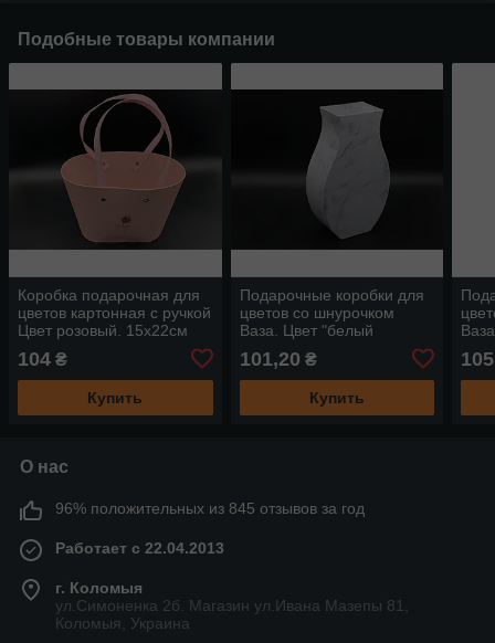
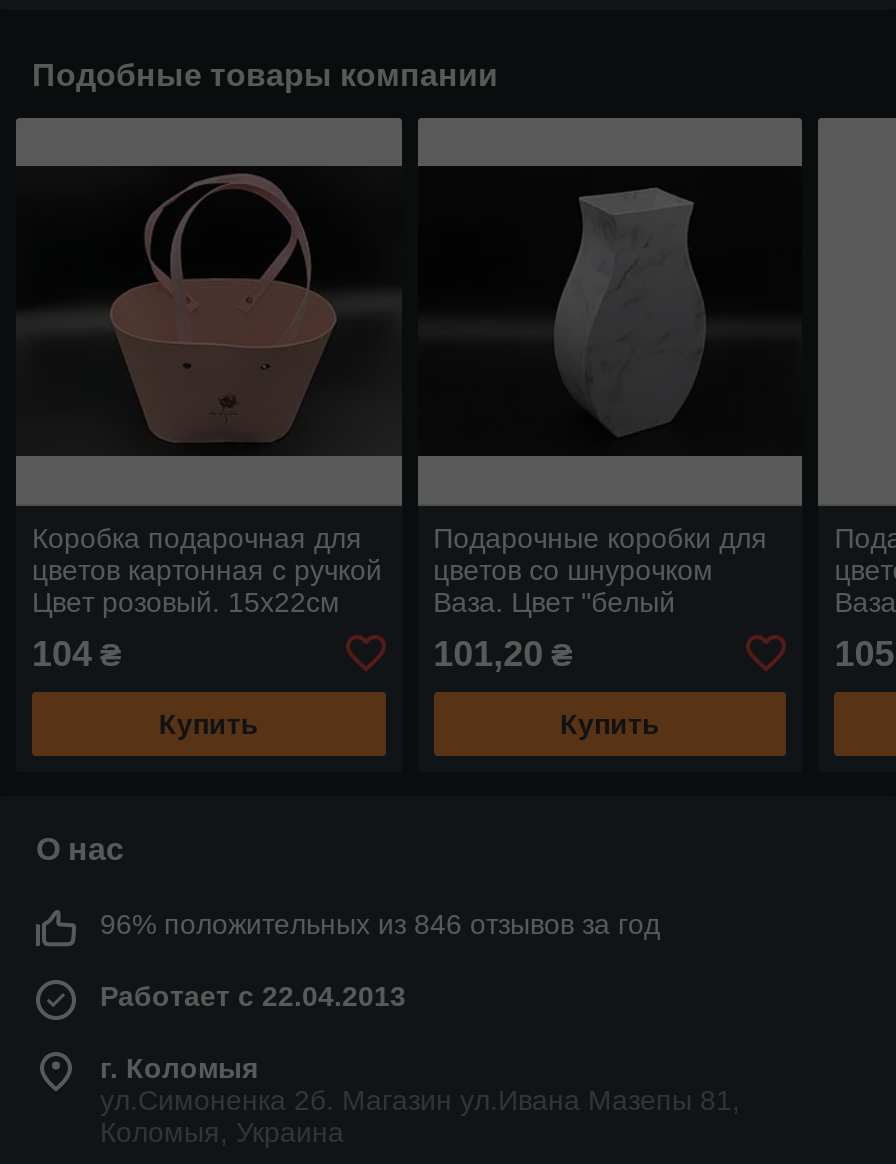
[55,499,365,517] 96% положительных из 845 отзывов за год -> [100,908,660,940] 96% положительных из 846 отзывов за год

